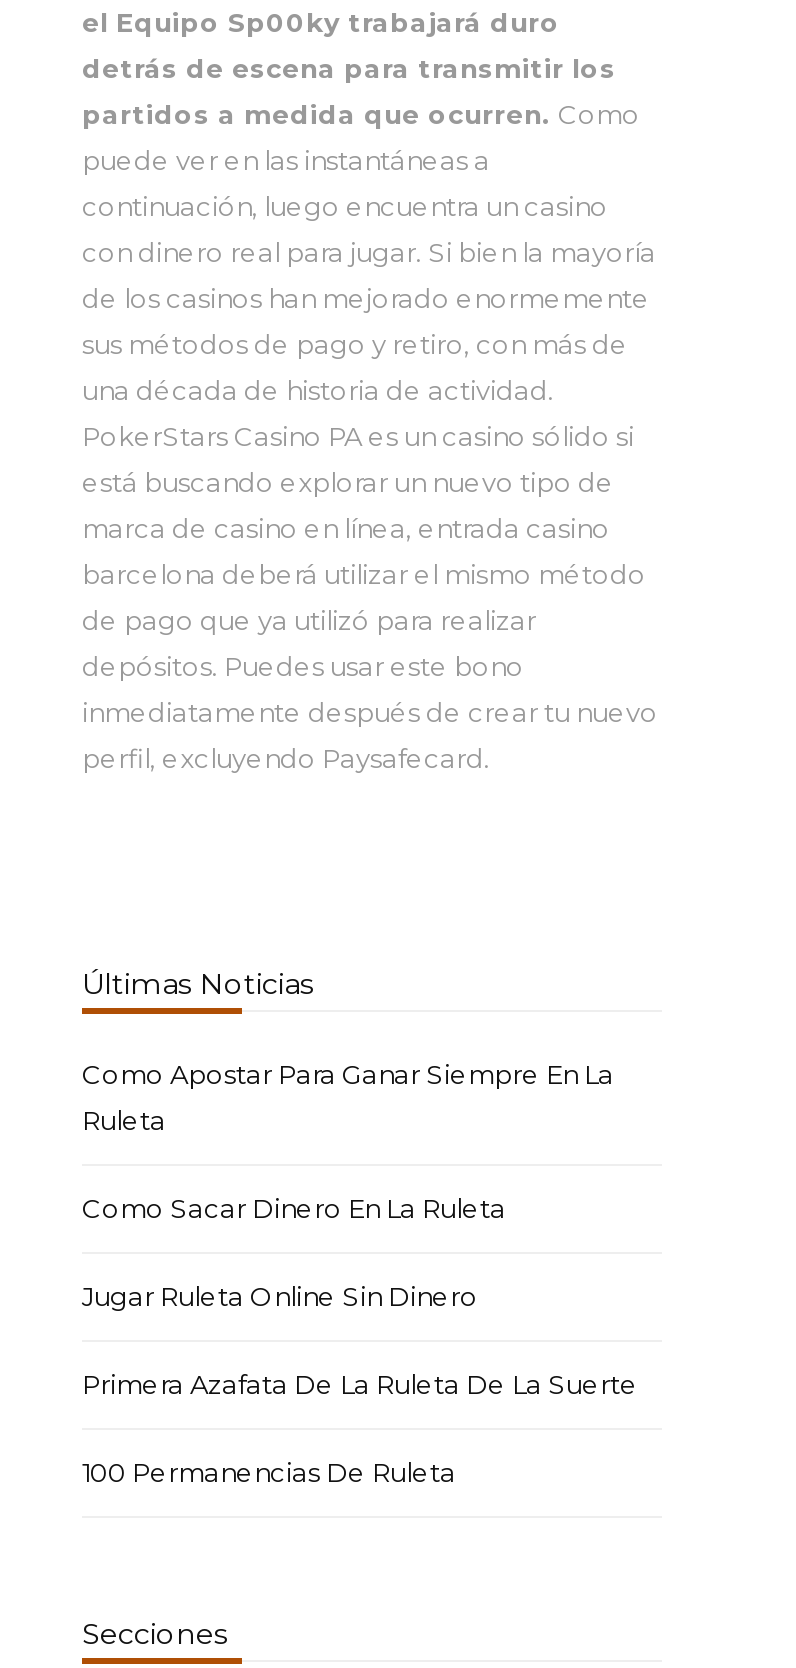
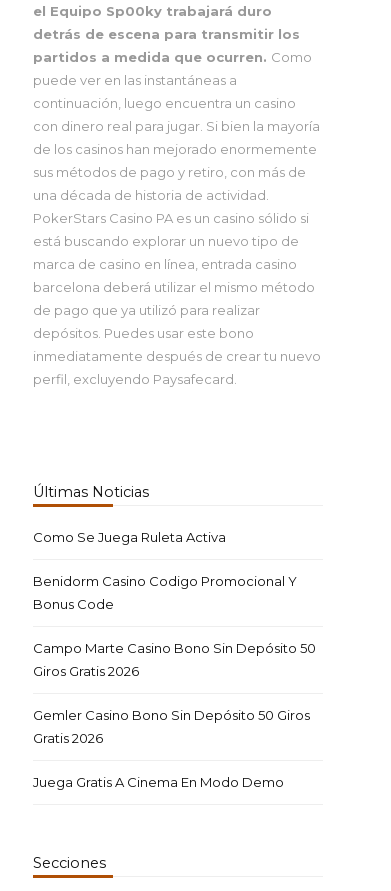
[82,1059,614,1137] Como Apostar Para Ganar Siempre En La | Ruleta -> [33,529,226,545] Como Se Juega Ruleta Activa
[82,1193,506,1225] Como Sacar Dinero En La Ruleta -> [33,573,297,612] Benidorm Casino Codigo Promocional Y | Bonus Code
[82,1281,478,1313] Jugar Ruleta Online Sin Dinero -> [33,640,316,679] Campo Marte Casino Bono Sin Depósito 50 | Giros Gratis 2026
[82,1369,638,1401] Primera Azafata De La Ruleta De La Suerte -> [33,707,310,746] Gemler Casino Bono Sin Depósito 50 Giros | Gratis 2026
[82,1457,456,1489] 100 Permanencias De Ruleta -> [33,774,284,790] Juega Gratis A Cinema En Modo Demo

